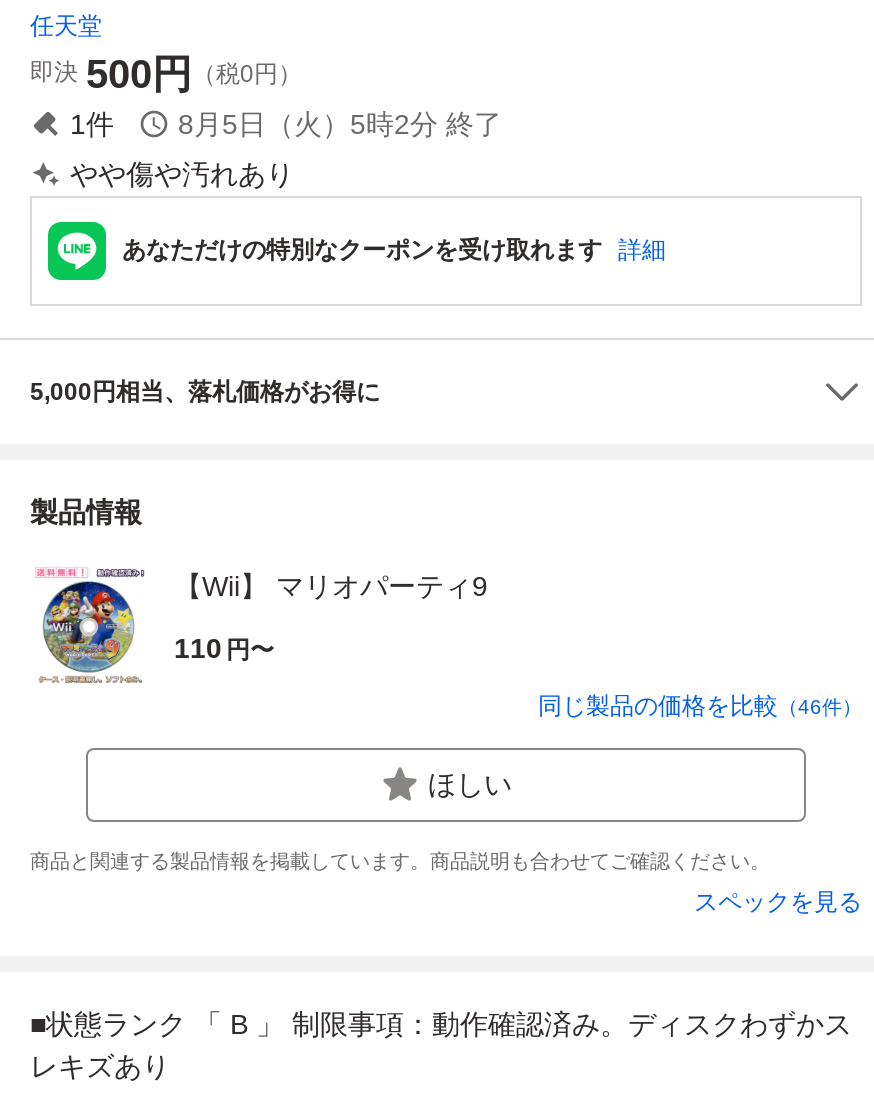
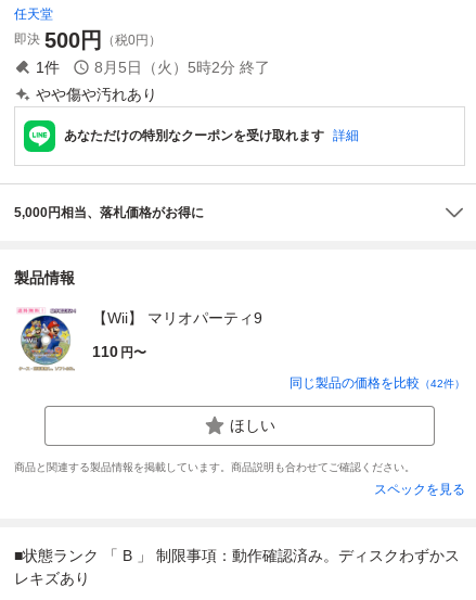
[538,692,862,720] 同じ製品の価格を比較（46件） -> [290,375,465,390] 同じ製品の価格を比較（42件）

